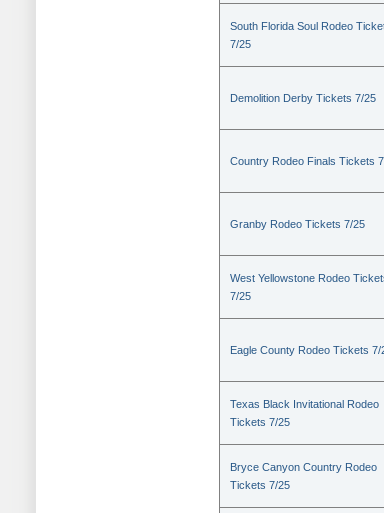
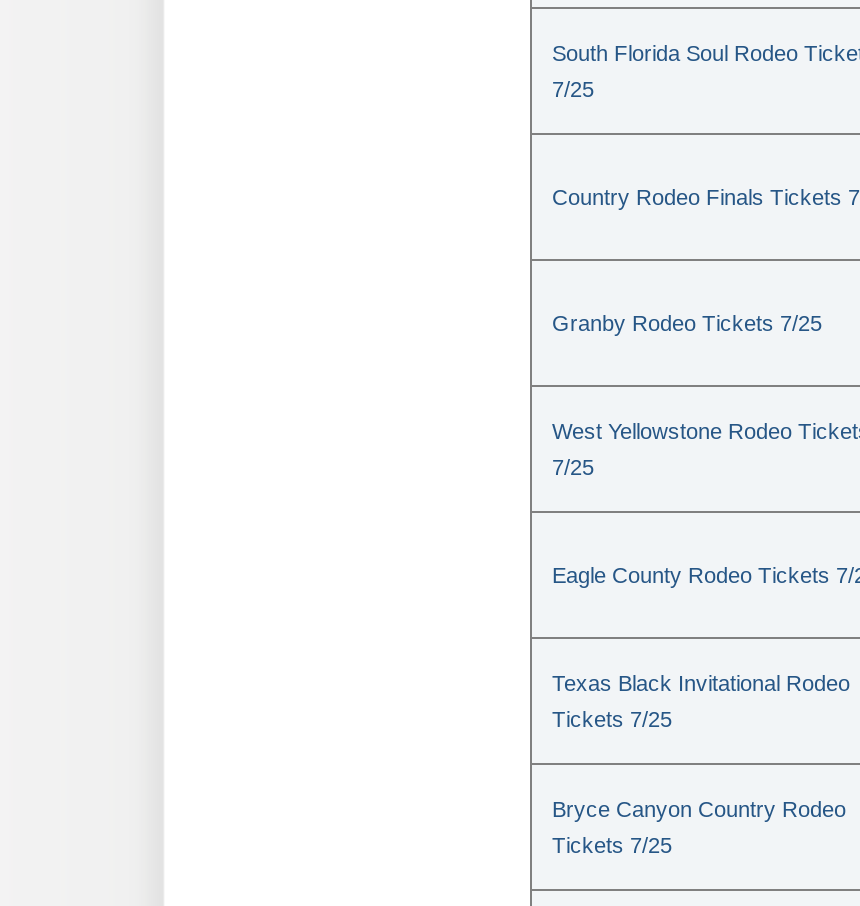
[230,92,376,104] Demolition Derby Tickets 7/25 -> none

